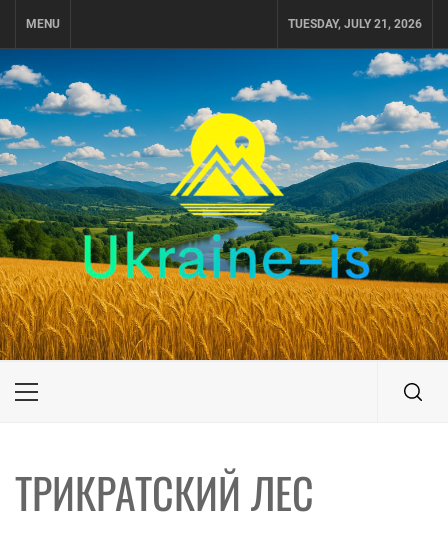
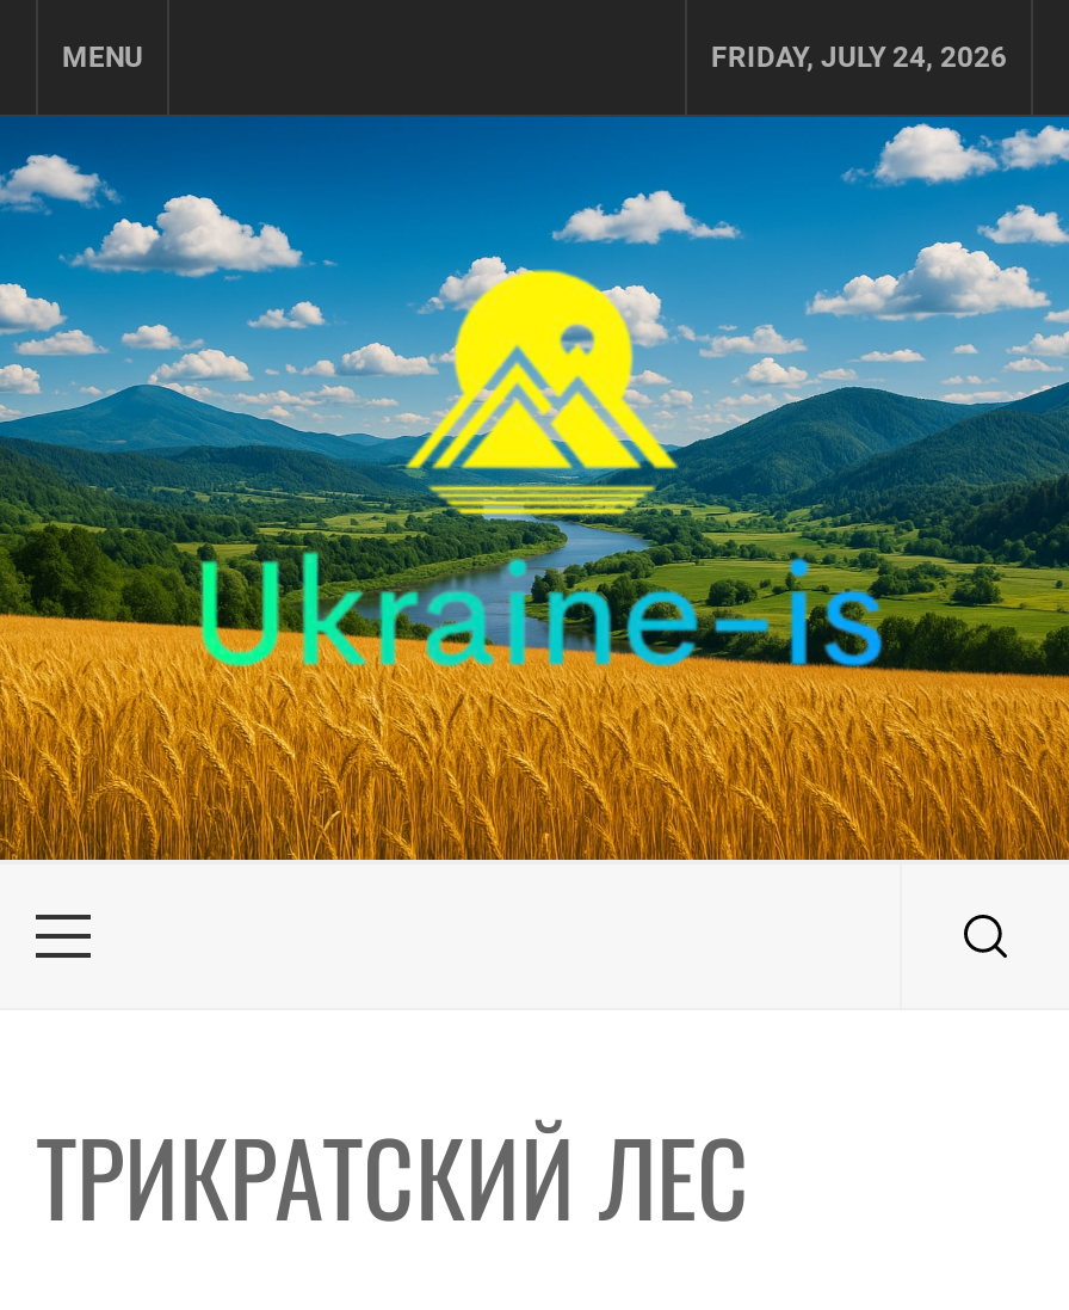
[288,17,422,31] TUESDAY, JULY 21, 2026 -> [711,41,1007,74] FRIDAY, JULY 24, 2026

